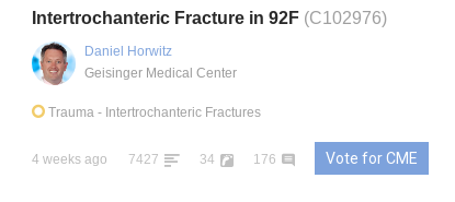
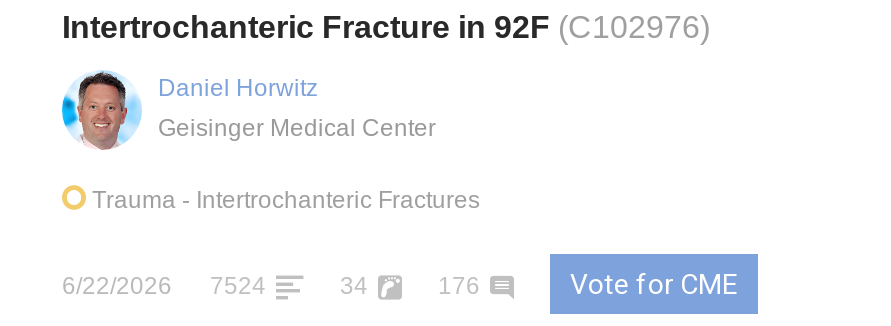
[32,152,162,167] 4 weeks ago | 7427 -> [62,272,272,300] 6/22/2026 | 7524

